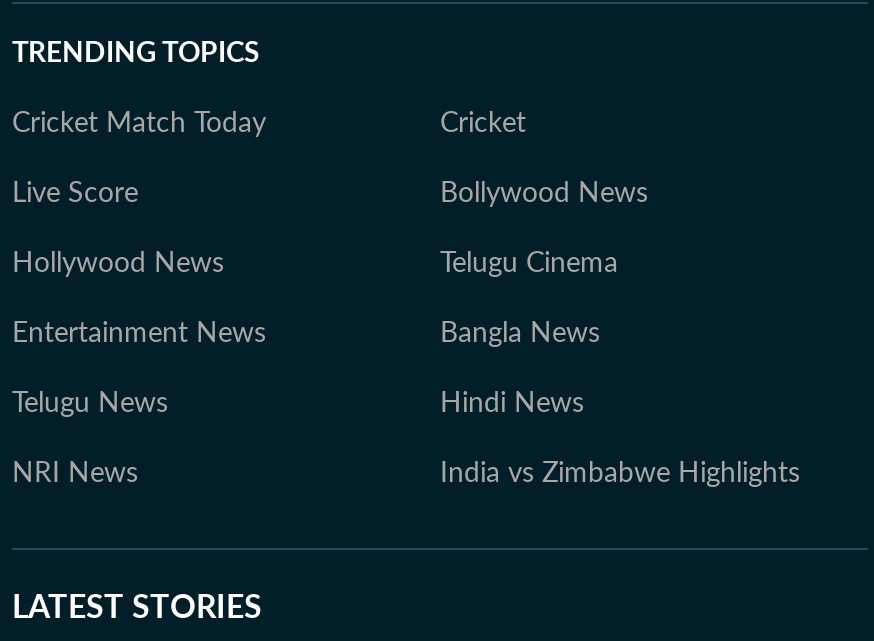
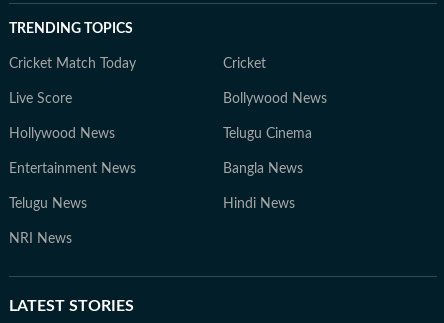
[440,460,800,488] India vs Zimbabwe Highlights -> none

